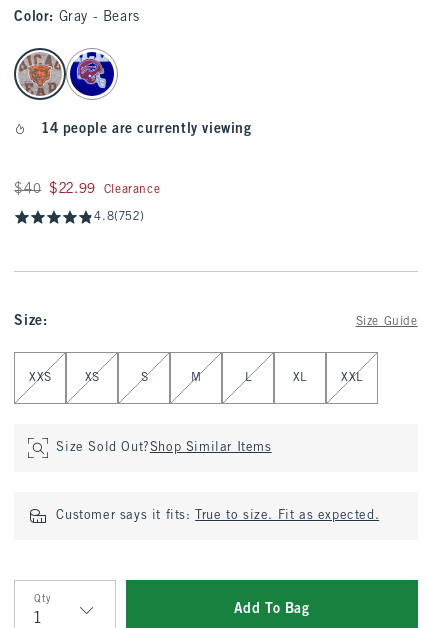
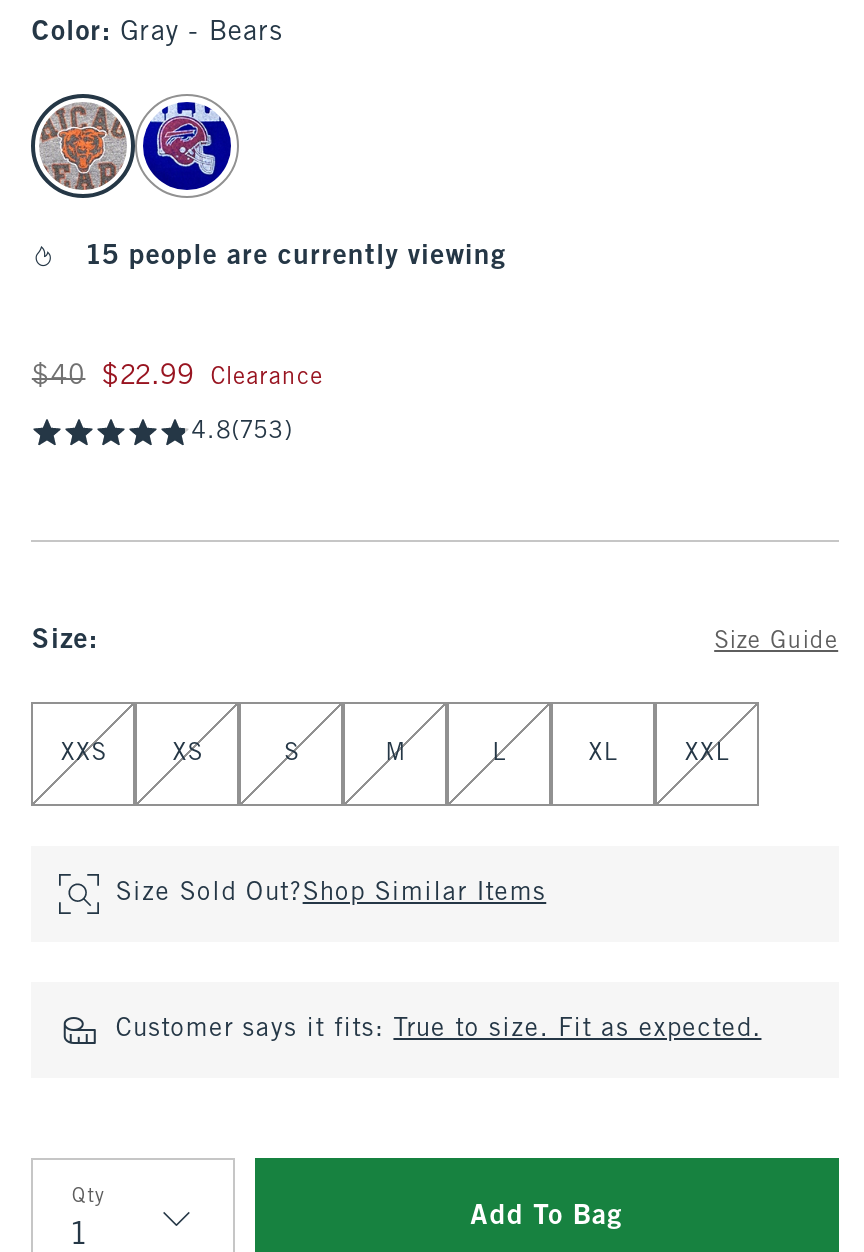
[42,123,252,136] 14 people are currently viewing -> [87,244,506,270] 15 people are currently viewing
[94,211,144,223] 4.8(752) -> [192,420,293,444] 4.8(753)

